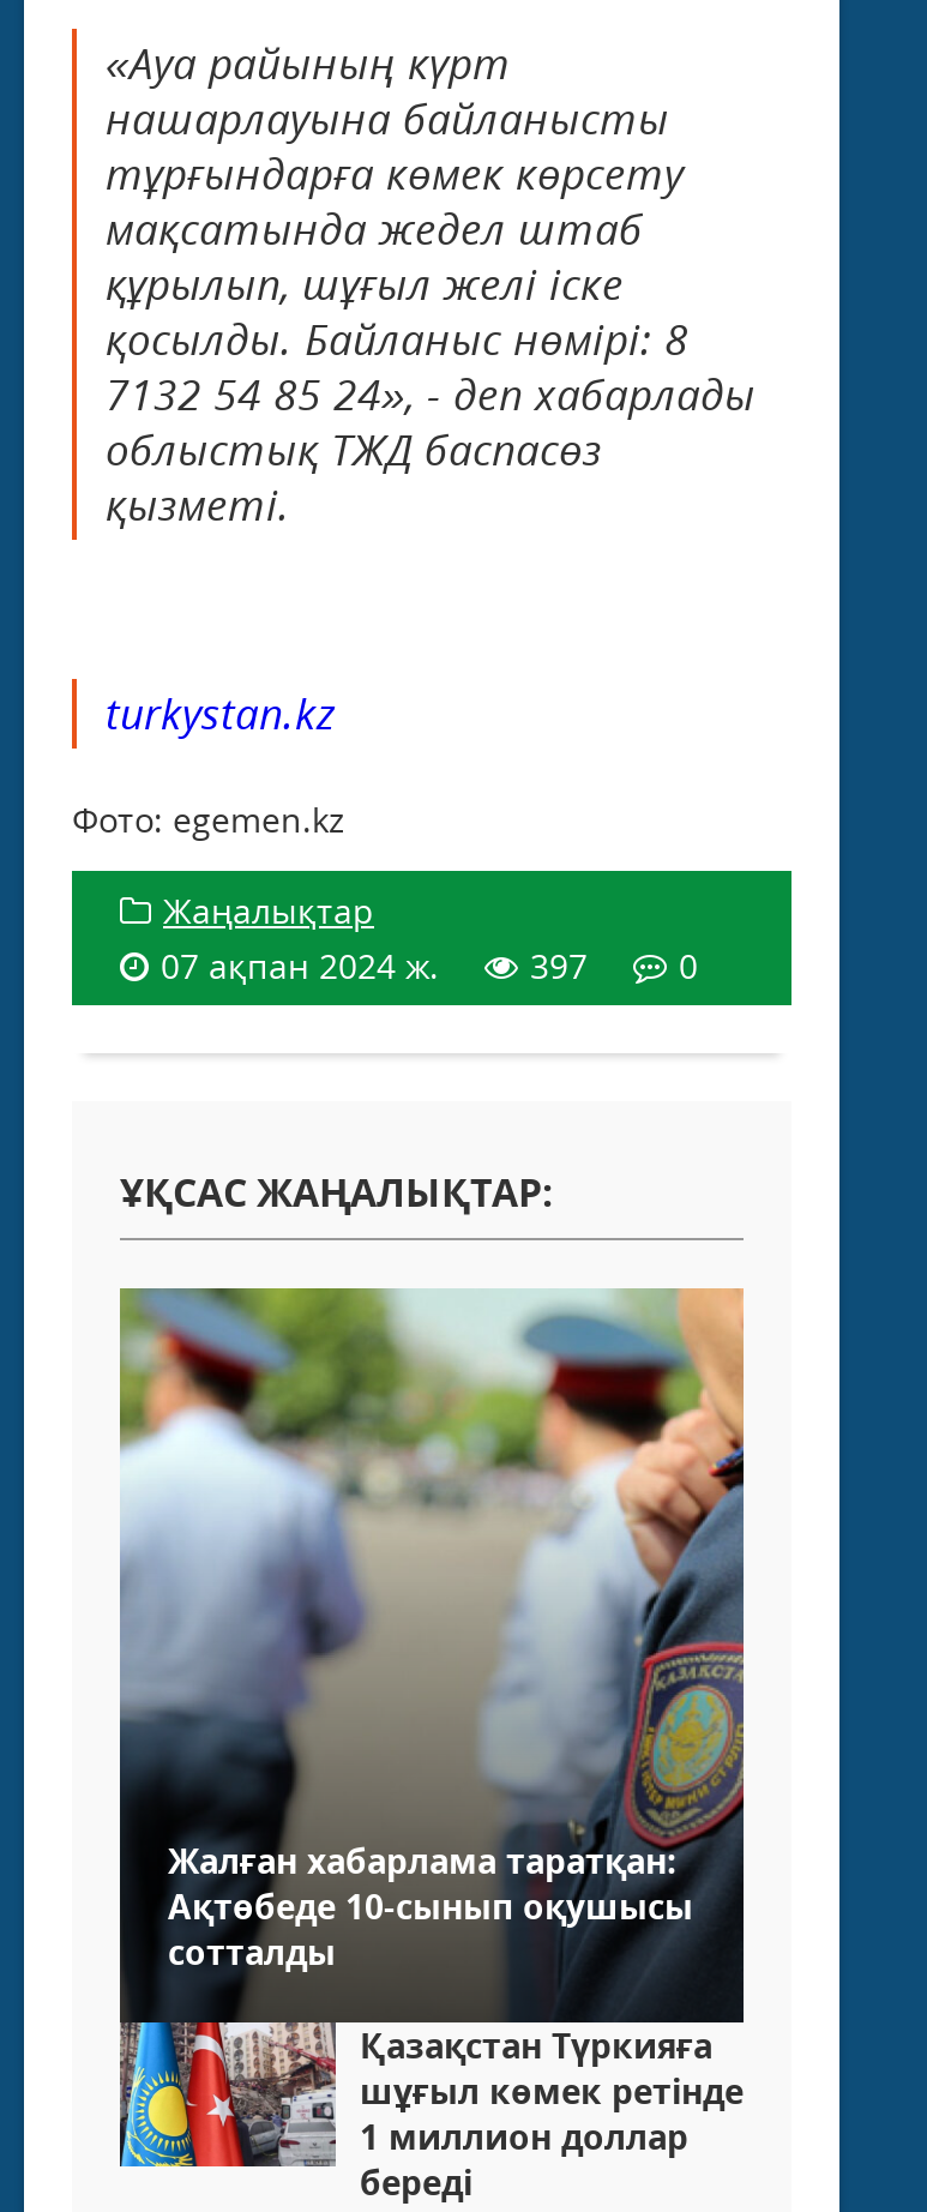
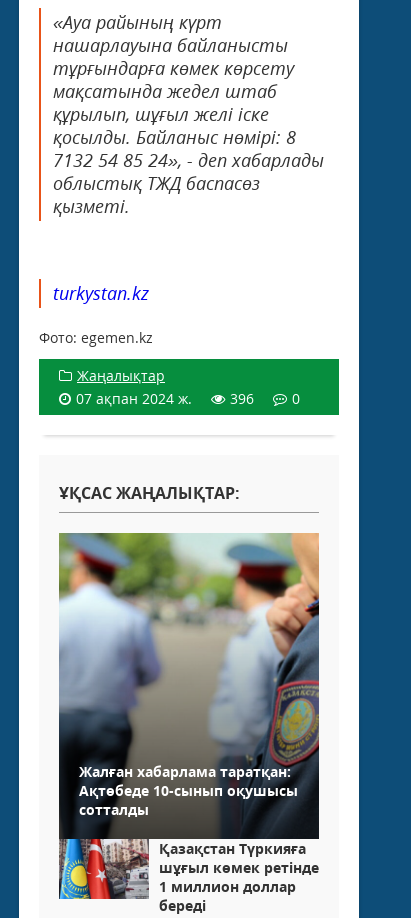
[161,942,698,987] 07 ақпан 2024 ж. 397 0 -> [76,388,300,407] 07 ақпан 2024 ж. 396 0

